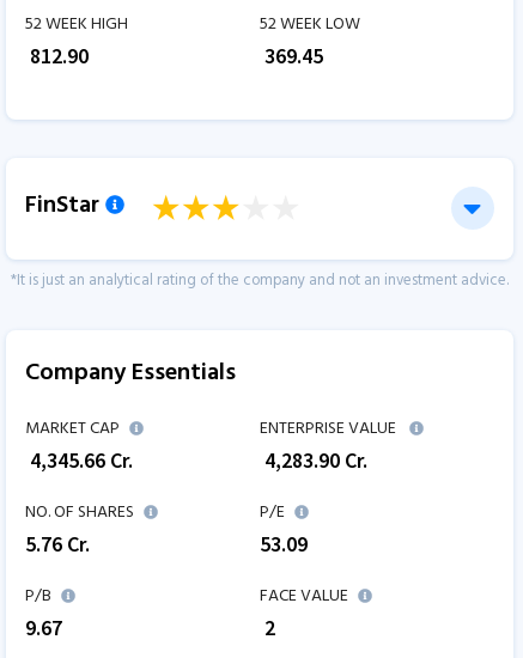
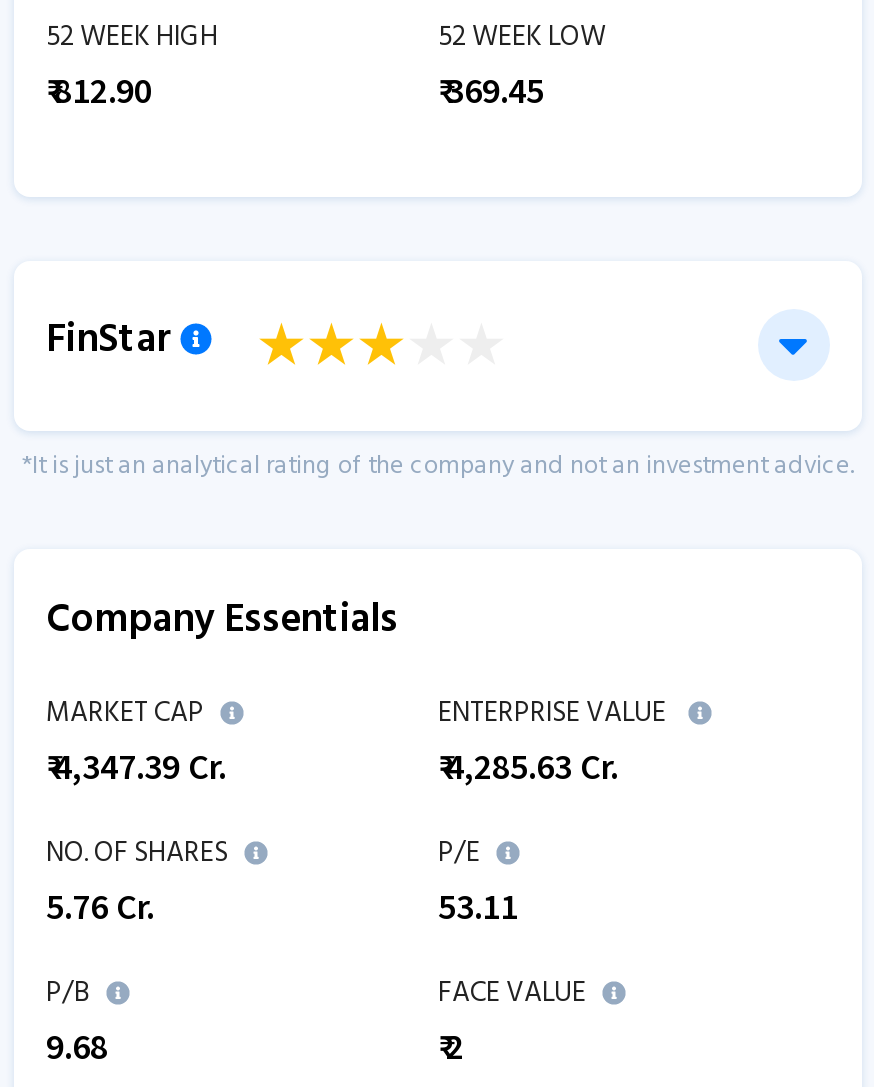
[25,446,133,474] ₹4,345.66 Cr. -> [46,743,226,789] ₹4,347.39 Cr.
[260,446,367,474] ₹4,283.90 Cr. -> [438,743,618,789] ₹4,285.63 Cr.
[260,530,308,558] 53.09 -> [438,883,518,929] 53.11
[25,614,62,641] 9.67 -> [46,1023,108,1069] 9.68

